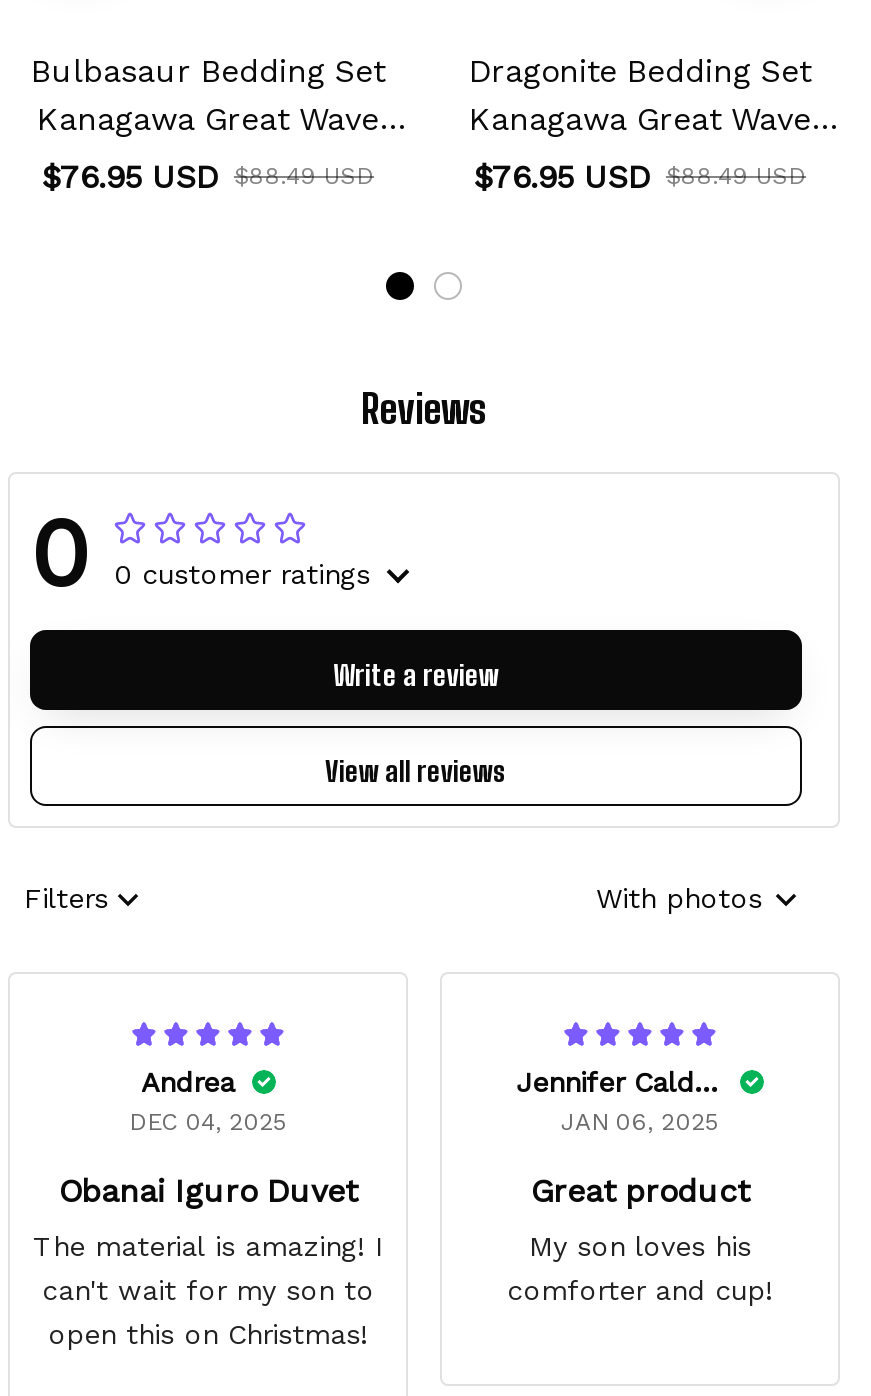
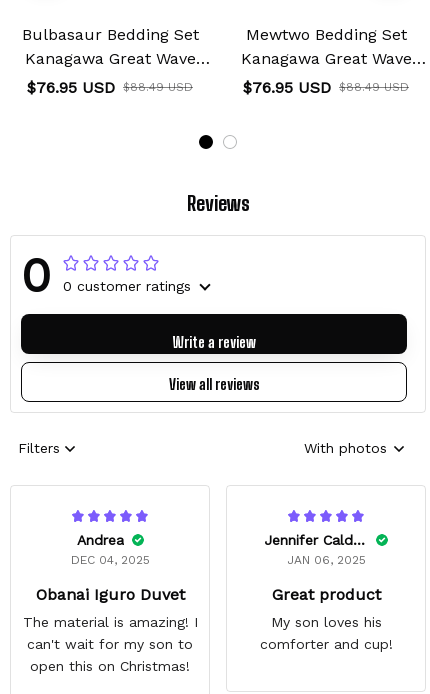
[469,51,811,89] Dragonite Bedding Set -> [245,24,406,43] Mewtwo Bedding Set

